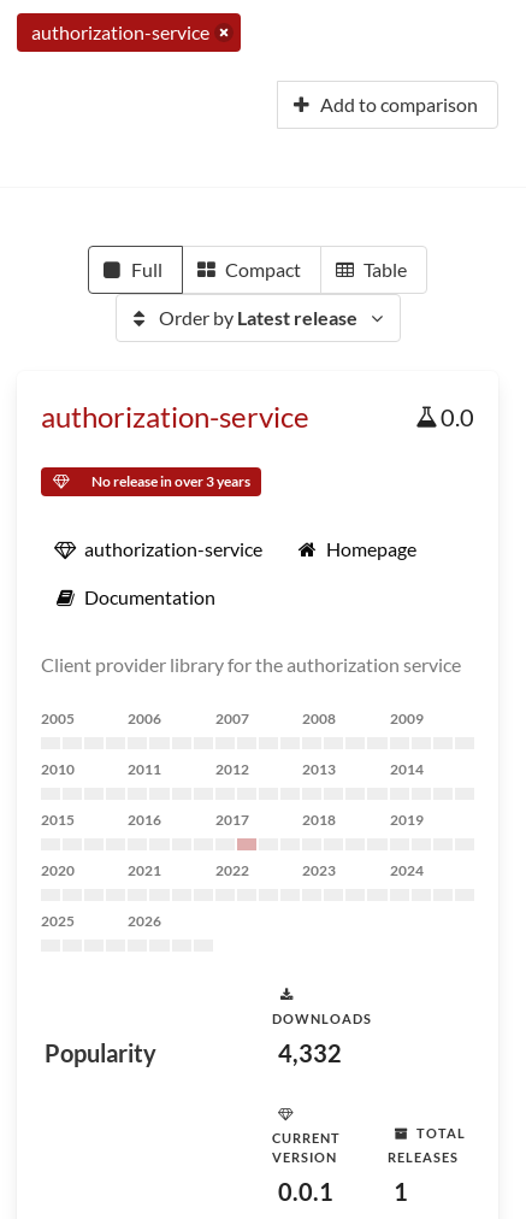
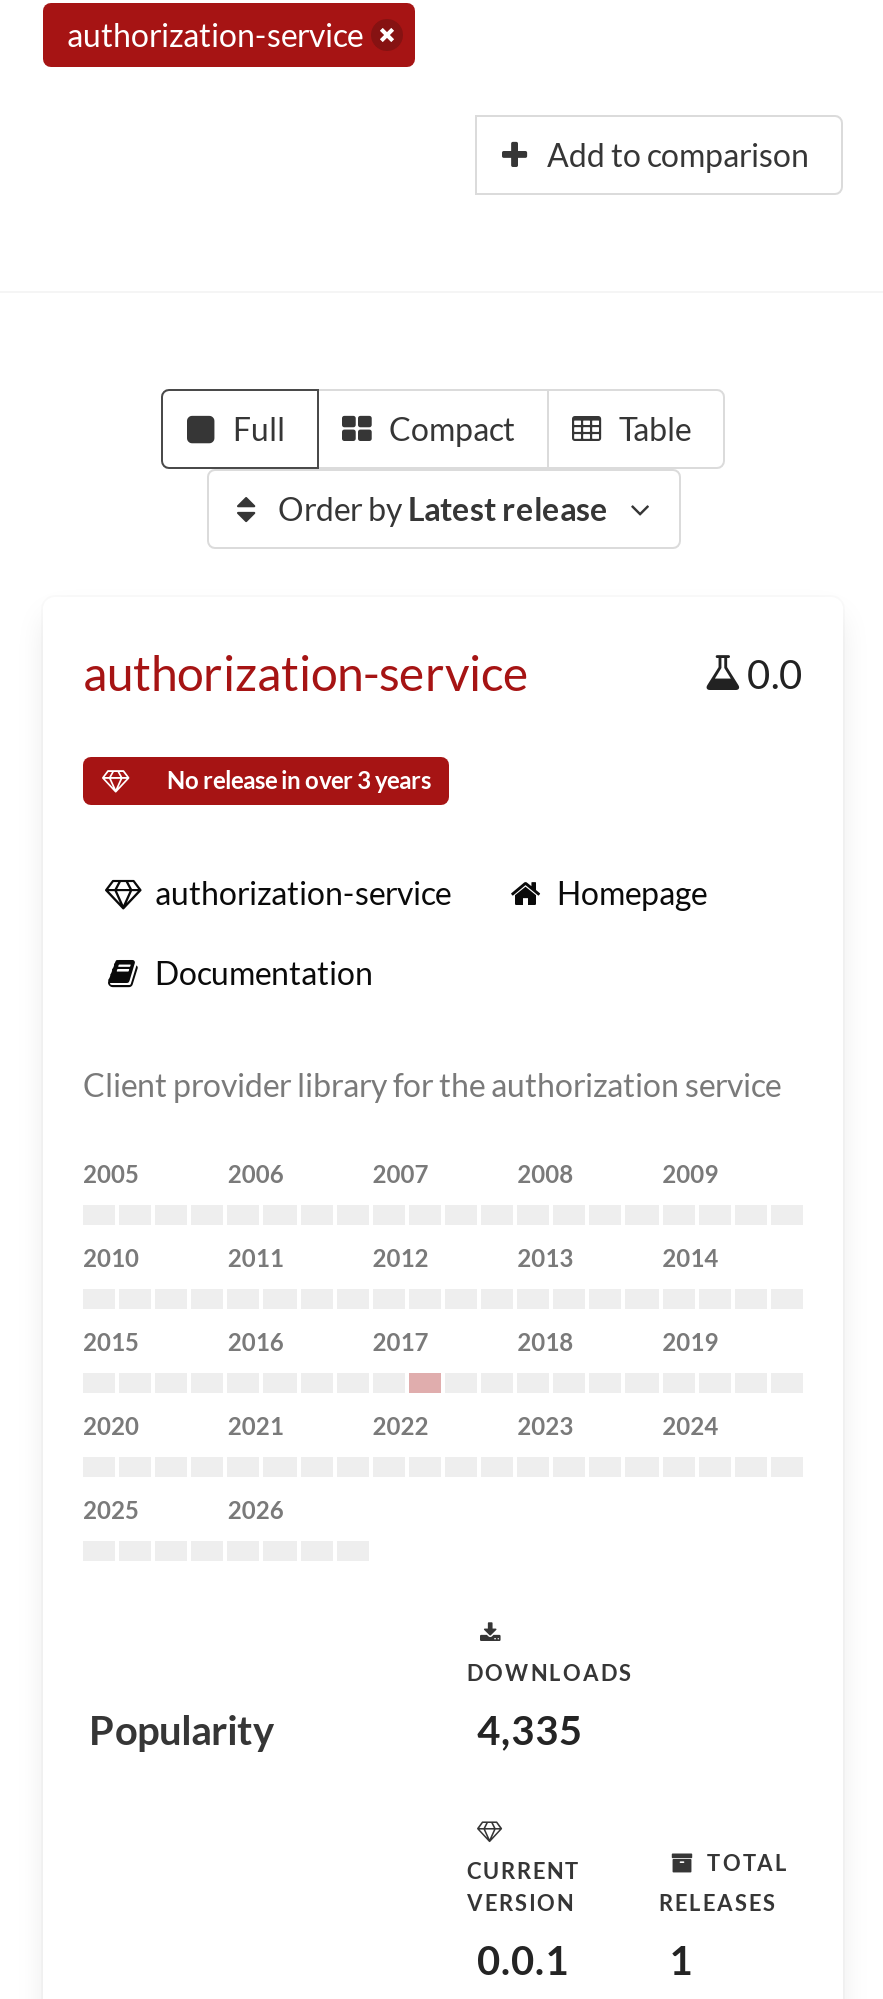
[278,1038,342,1067] 4,332 -> [477,1705,583,1753] 4,335

